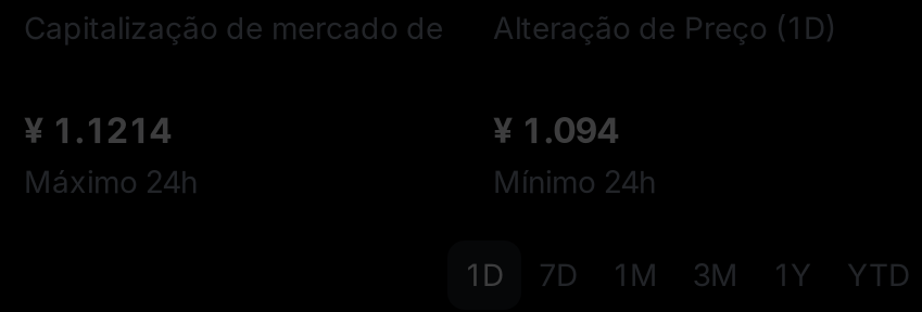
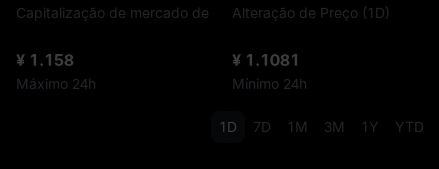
[24,108,172,152] ¥ 1.1214 -> [16,50,74,70] ¥ 1.158
[493,108,619,152] ¥ 1.094 -> [232,50,300,70] ¥ 1.1081

